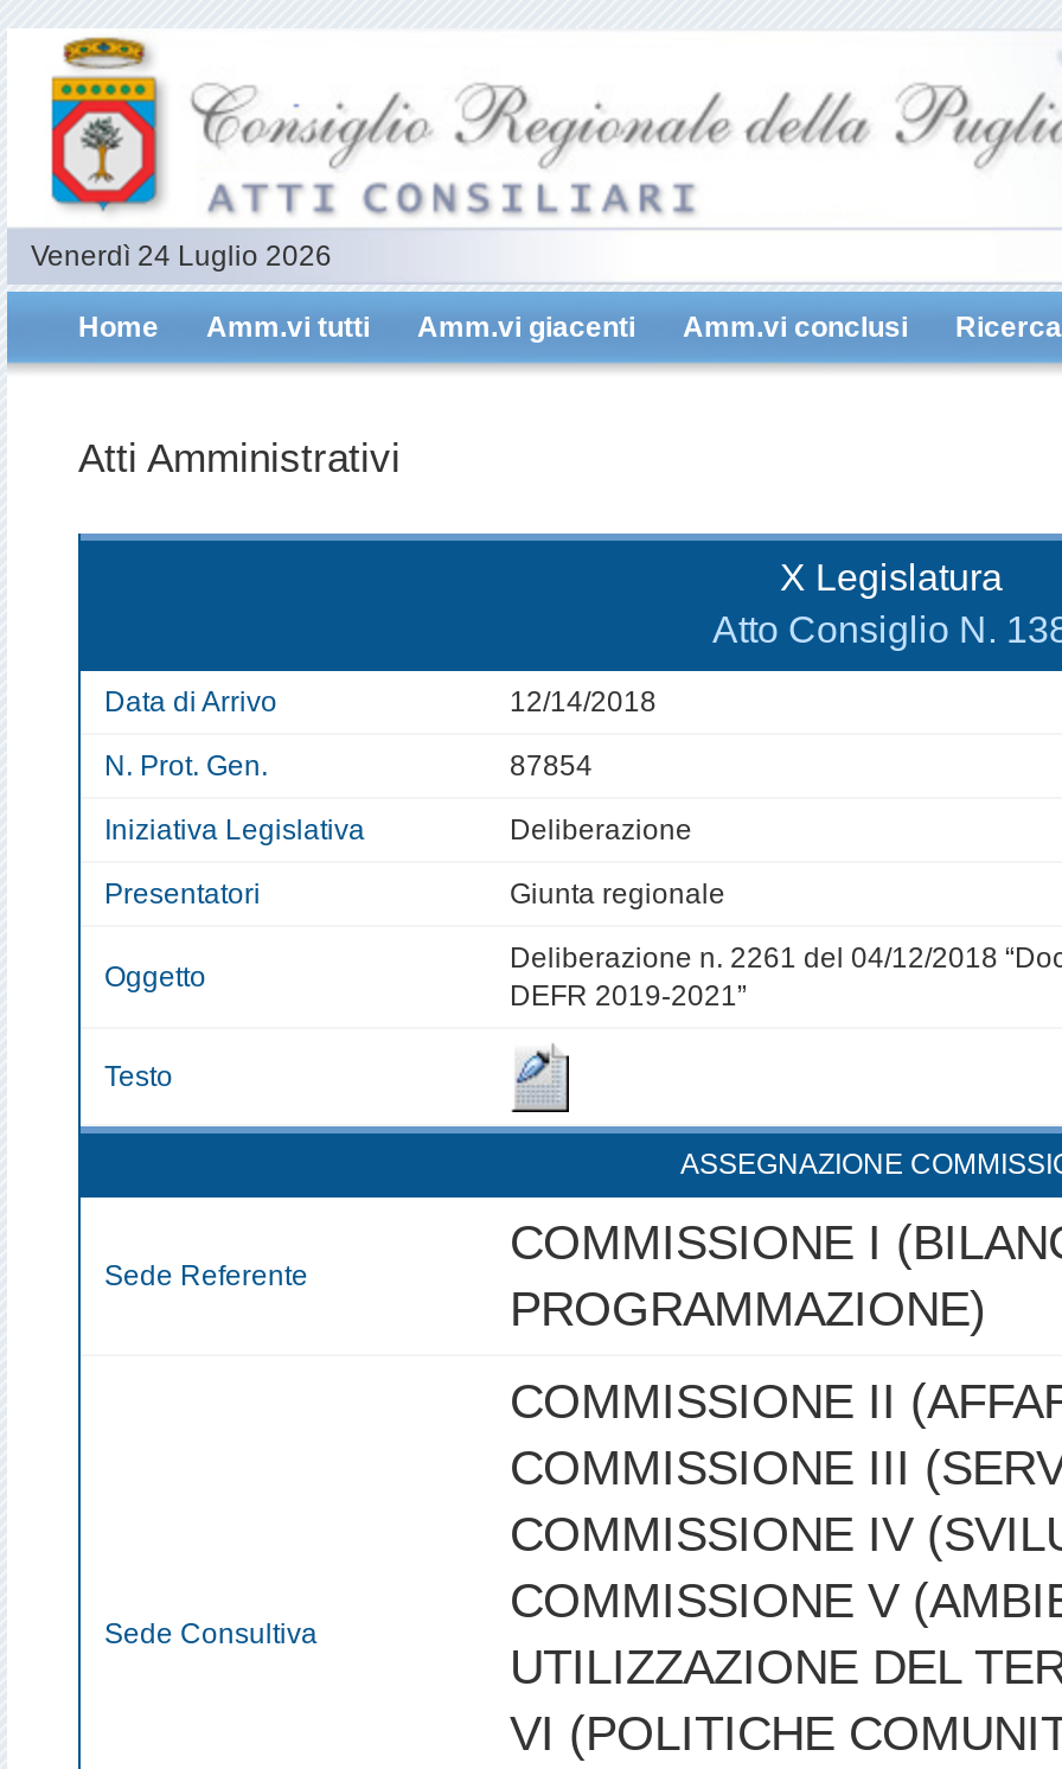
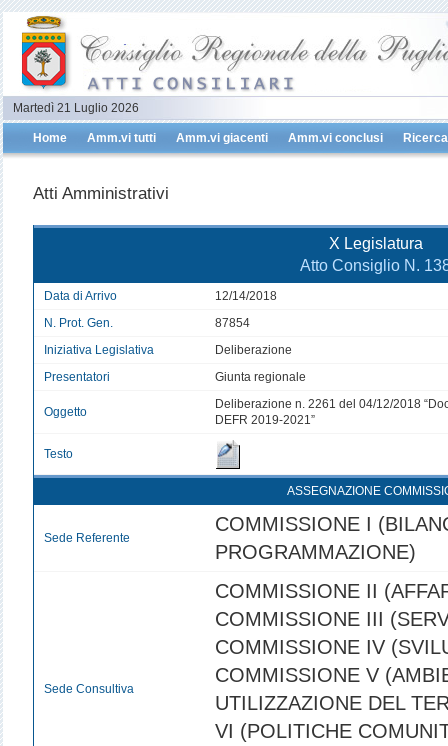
[31,240,332,273] Venerdì 24 Luglio 2026 -> [13,101,139,115] Martedì 21 Luglio 2026

